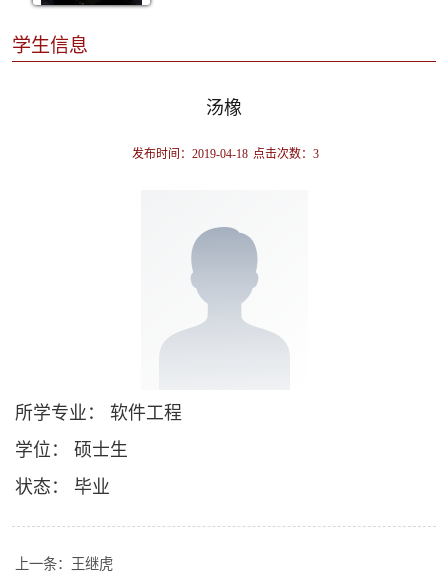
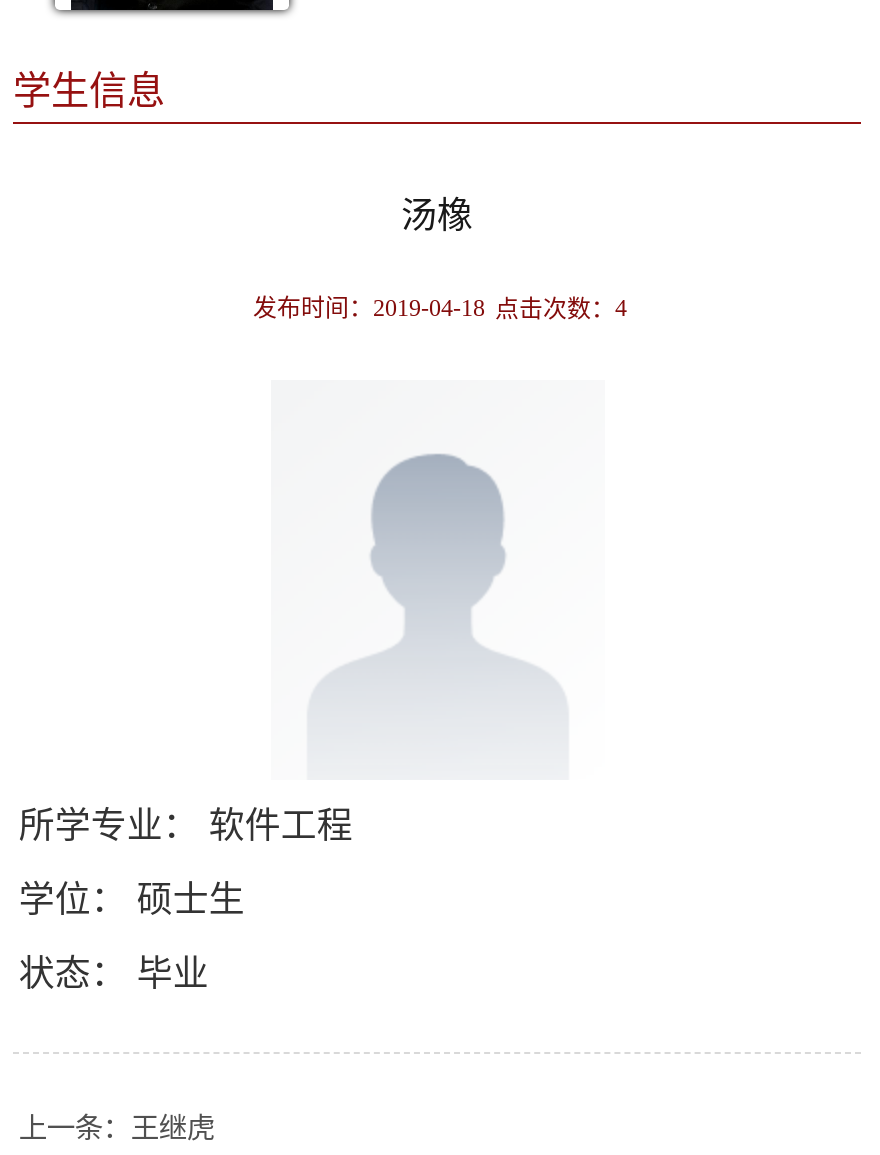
[132,147,319,161] 发布时间：2019-04-18 点击次数：3 -> [253,295,627,323] 发布时间：2019-04-18 点击次数：4

